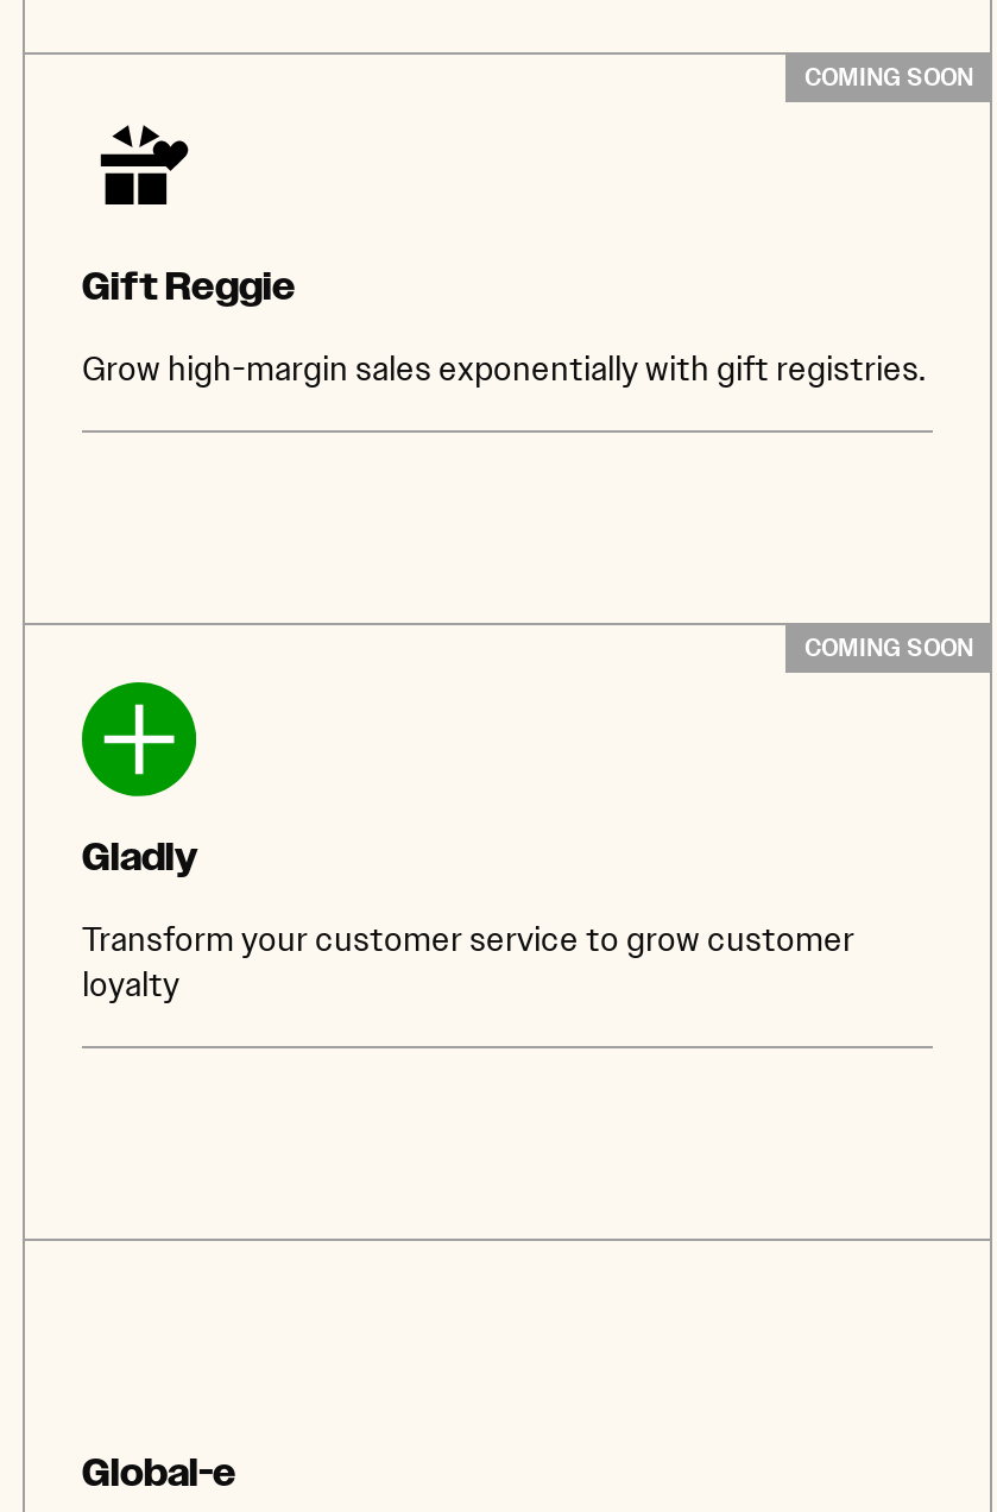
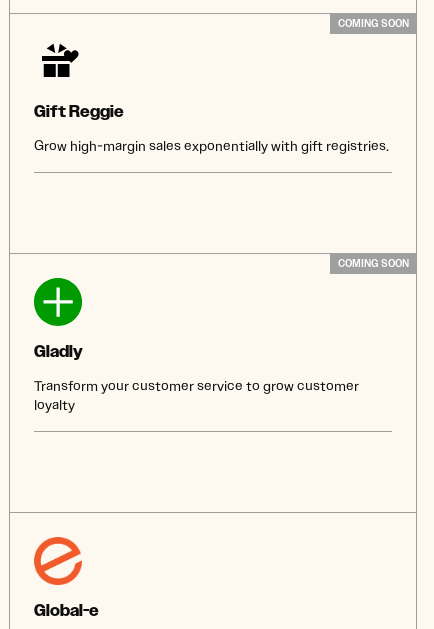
none -> [33,536,83,586] [image]

